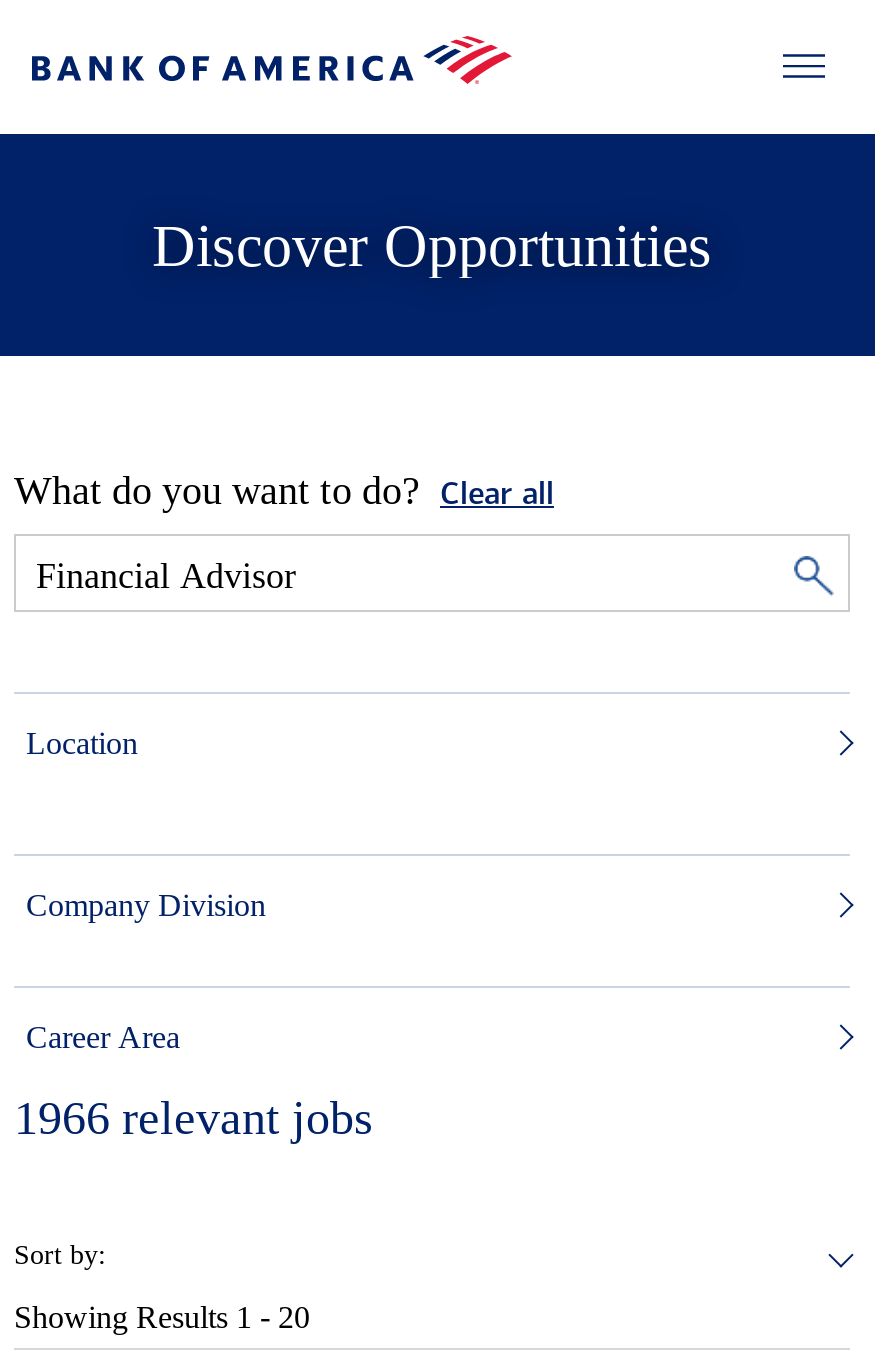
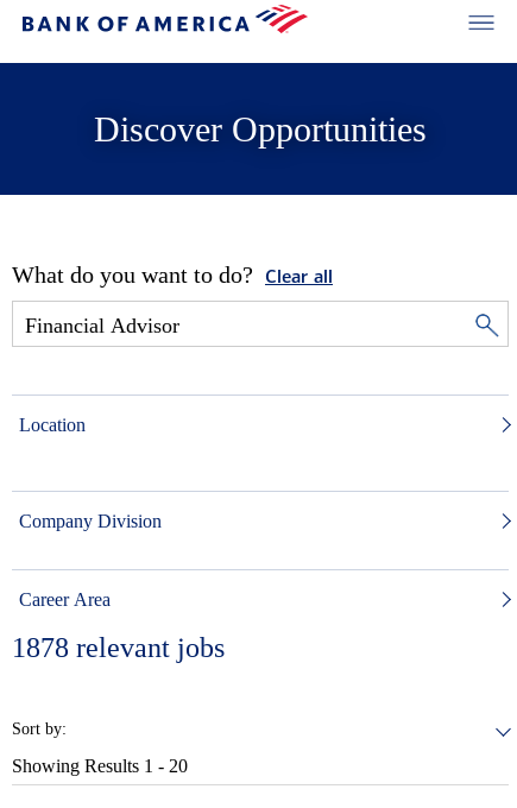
[14,1092,372,1144] 1966 relevant jobs -> [12,632,225,663] 1878 relevant jobs

